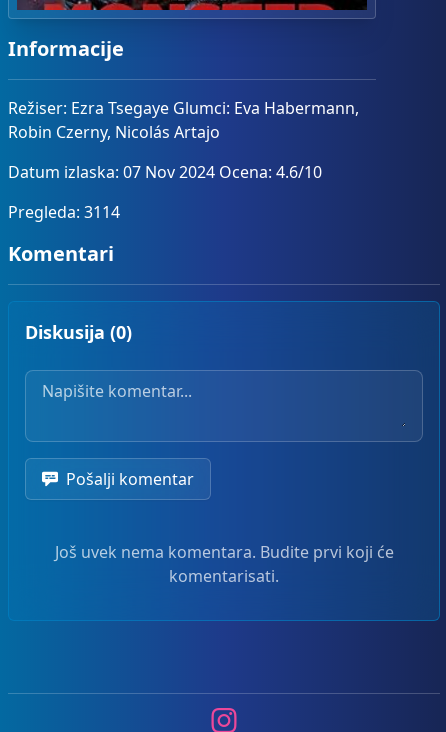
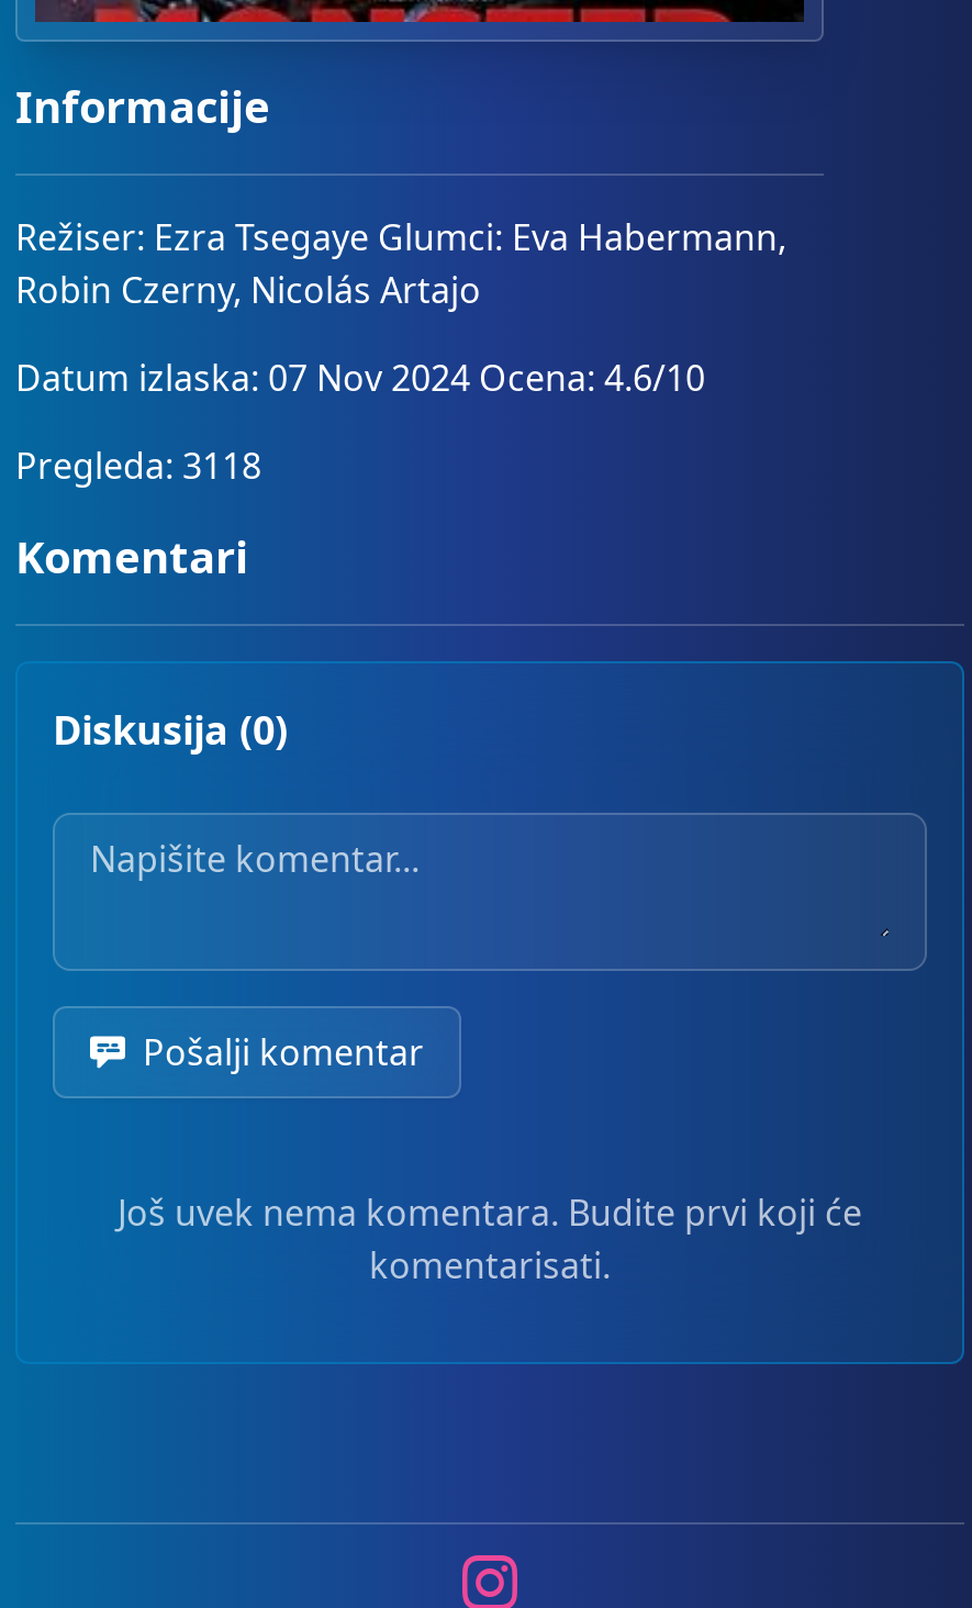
[8,201,120,223] Pregleda: 3114 -> [15,441,261,489] Pregleda: 3118

